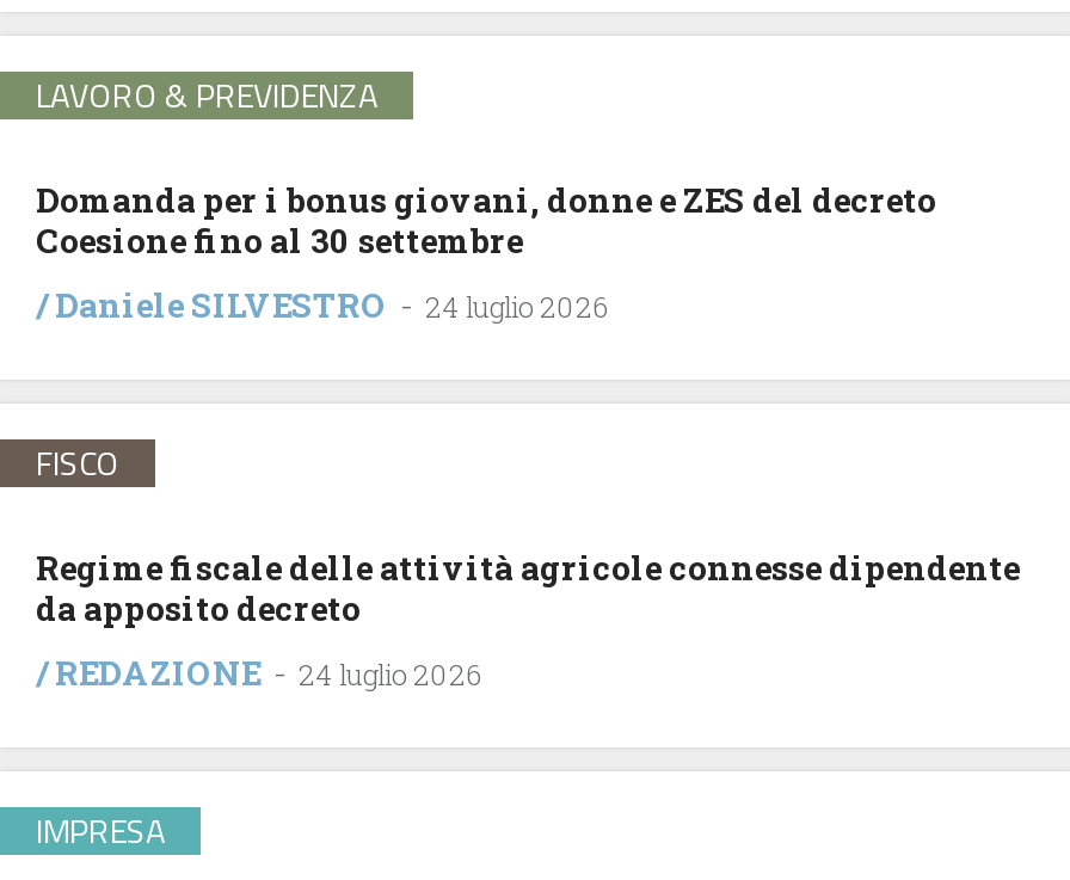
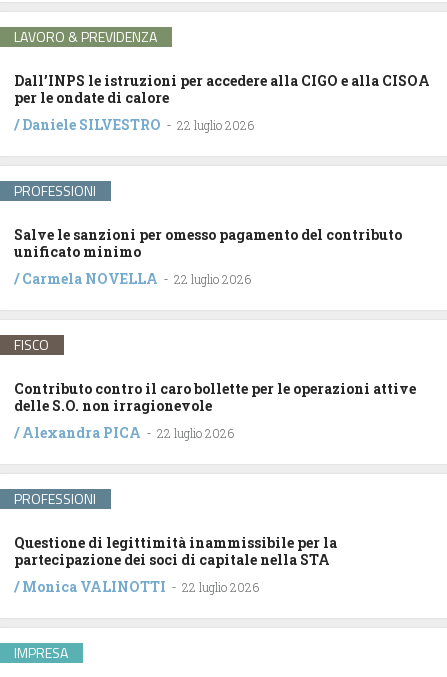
[36,177,936,327] Domanda per i bonus giovani, donne e ZES del decreto | Coesione fino al 30 settembre | /Daniele SILVESTRO - 24 luglio 2026 -> [14,71,430,288] Dall’INPS le istruzioni per accedere alla CIGO e alla CISOA | per le ondate di calore | /Daniele SILVESTRO - 22 luglio 2026 | PROFESSIONI | Salve le sanzioni per omesso pagamento del contributo | unificato minimo | /Carmela NOVELLA - 22 luglio 2026
[36,545,1020,695] Regime fiscale delle attività agricole connesse dipendente | da apposito decreto | /REDAZIONE - 24 luglio 2026 -> [14,379,416,596] Contributo contro il caro bollette per le operazioni attive | delle S.O. non irragionevole | /Alexandra PICA - 22 luglio 2026 | PROFESSIONI | Questione di legittimità inammissibile per la | partecipazione dei soci di capitale nella STA | /Monica VALINOTTI - 22 luglio 2026

